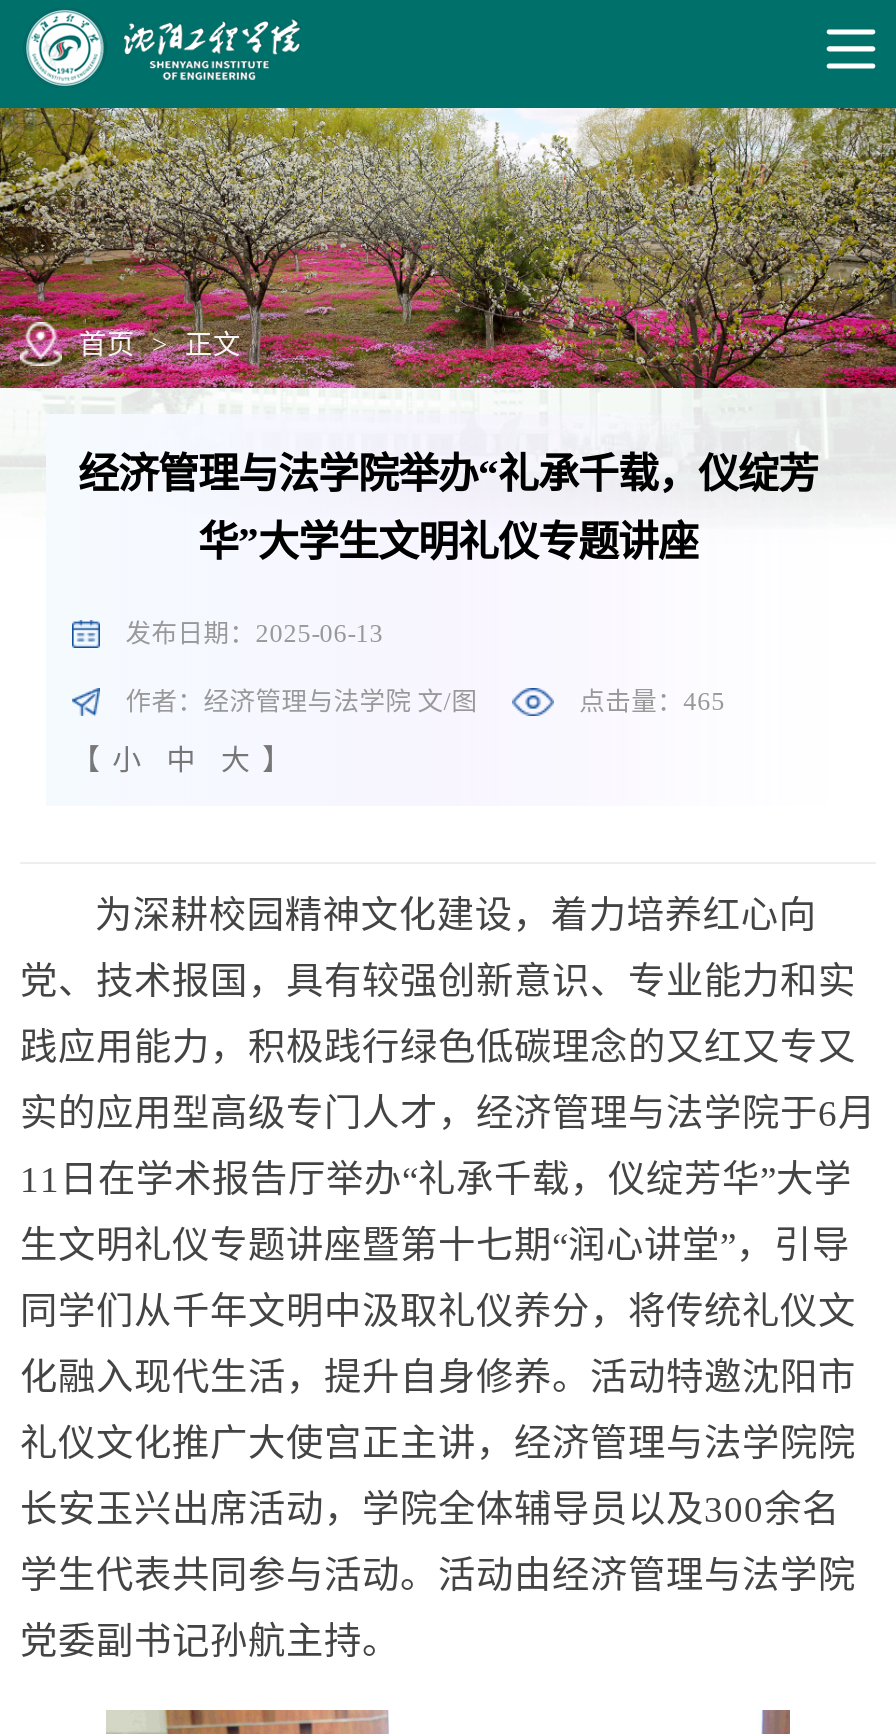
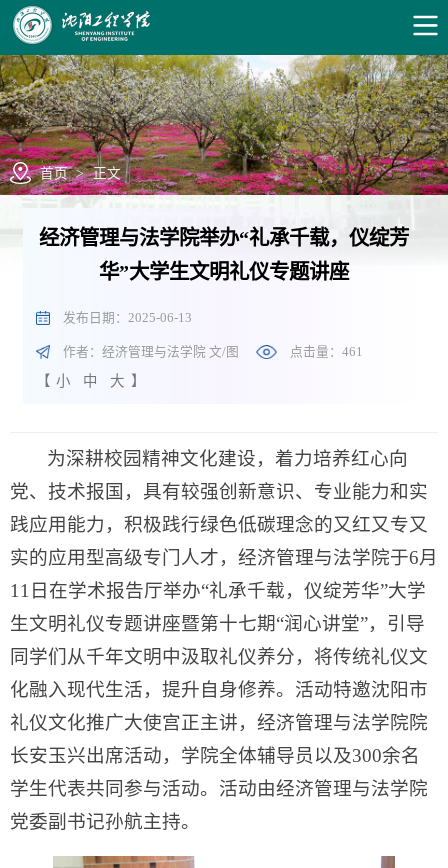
[579,688,725,716] 点击量：465 -> [290,345,363,359] 点击量：461

